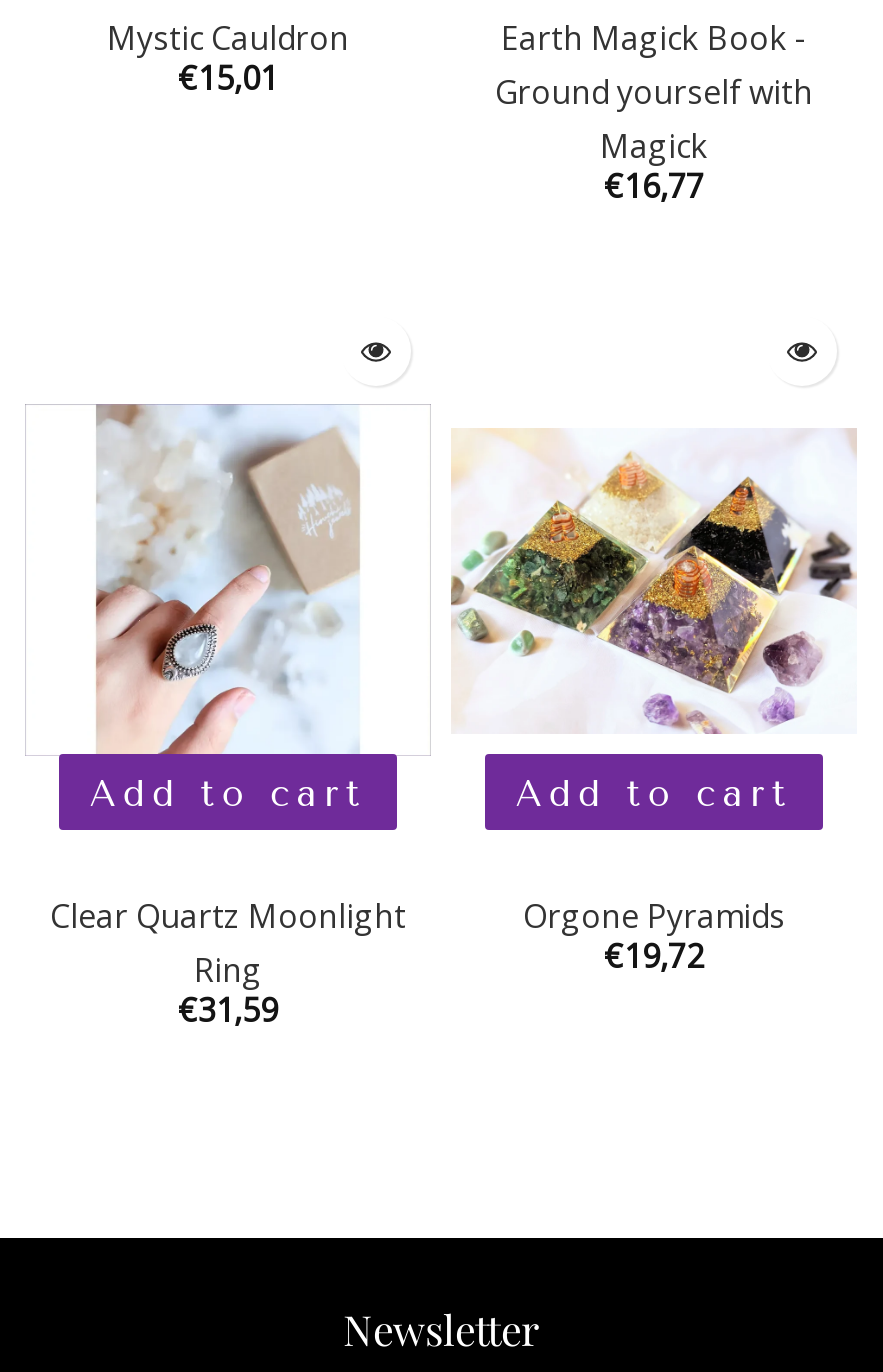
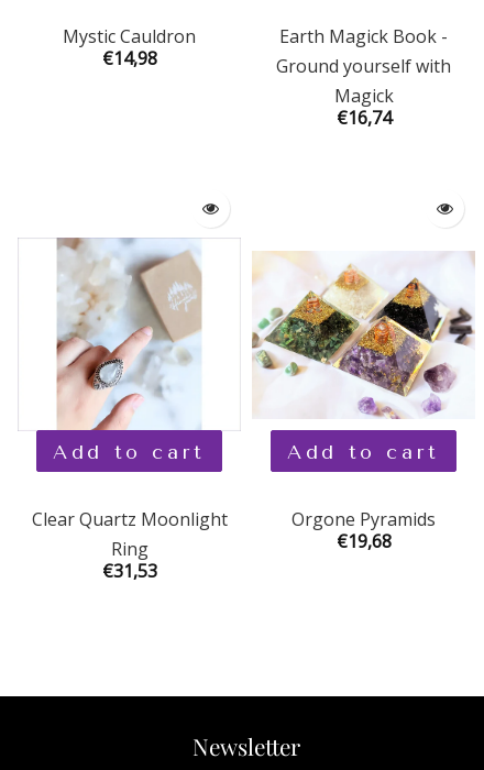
[178,56,278,100] €15,01 -> [102,46,157,71] €14,98
[604,164,704,208] €16,77 -> [336,106,391,130] €16,74
[604,935,704,979] €19,72 -> [336,529,391,554] €19,68
[178,989,278,1033] €31,59 -> [102,559,157,583] €31,53

